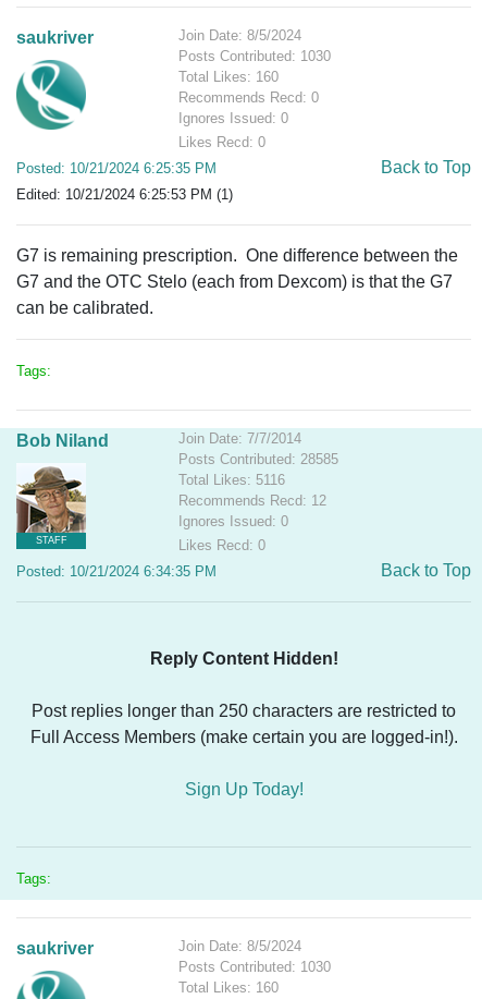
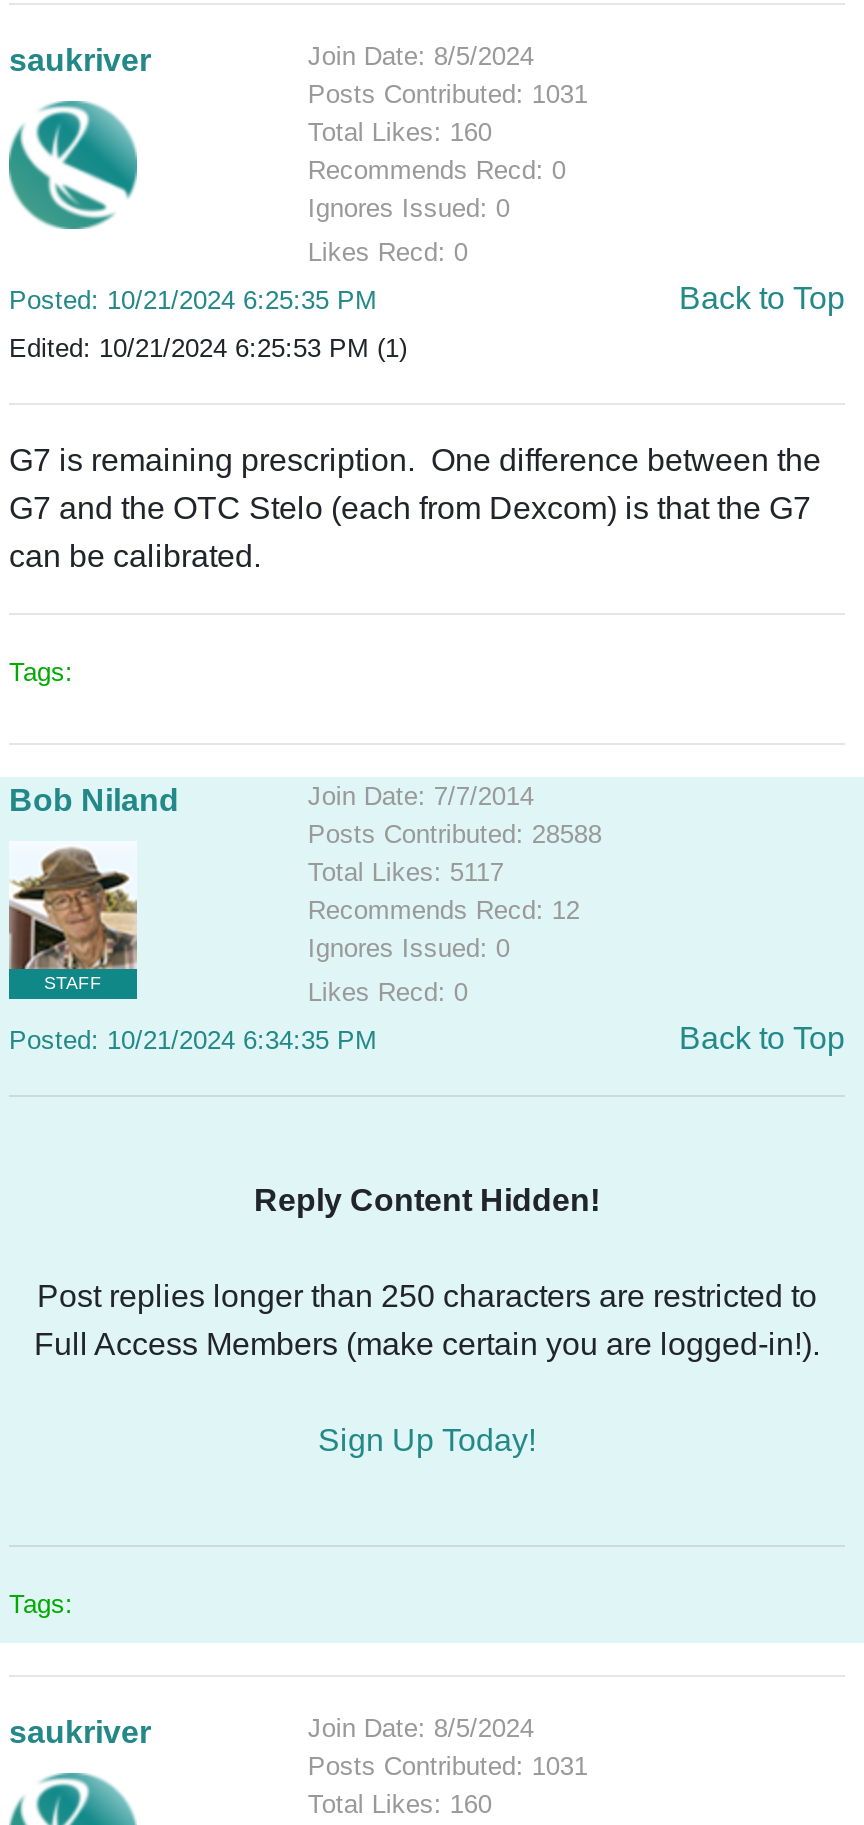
[179,48,331,64] Posts Contributed: 1030 -> [308,79,588,109] Posts Contributed: 1031
[179,451,339,467] Posts Contributed: 28585 -> [308,819,602,849] Posts Contributed: 28588
[179,472,285,488] Total Likes: 5116 -> [308,857,504,887] Total Likes: 5117
[179,959,331,975] Posts Contributed: 1030 -> [308,1751,588,1781] Posts Contributed: 1031

